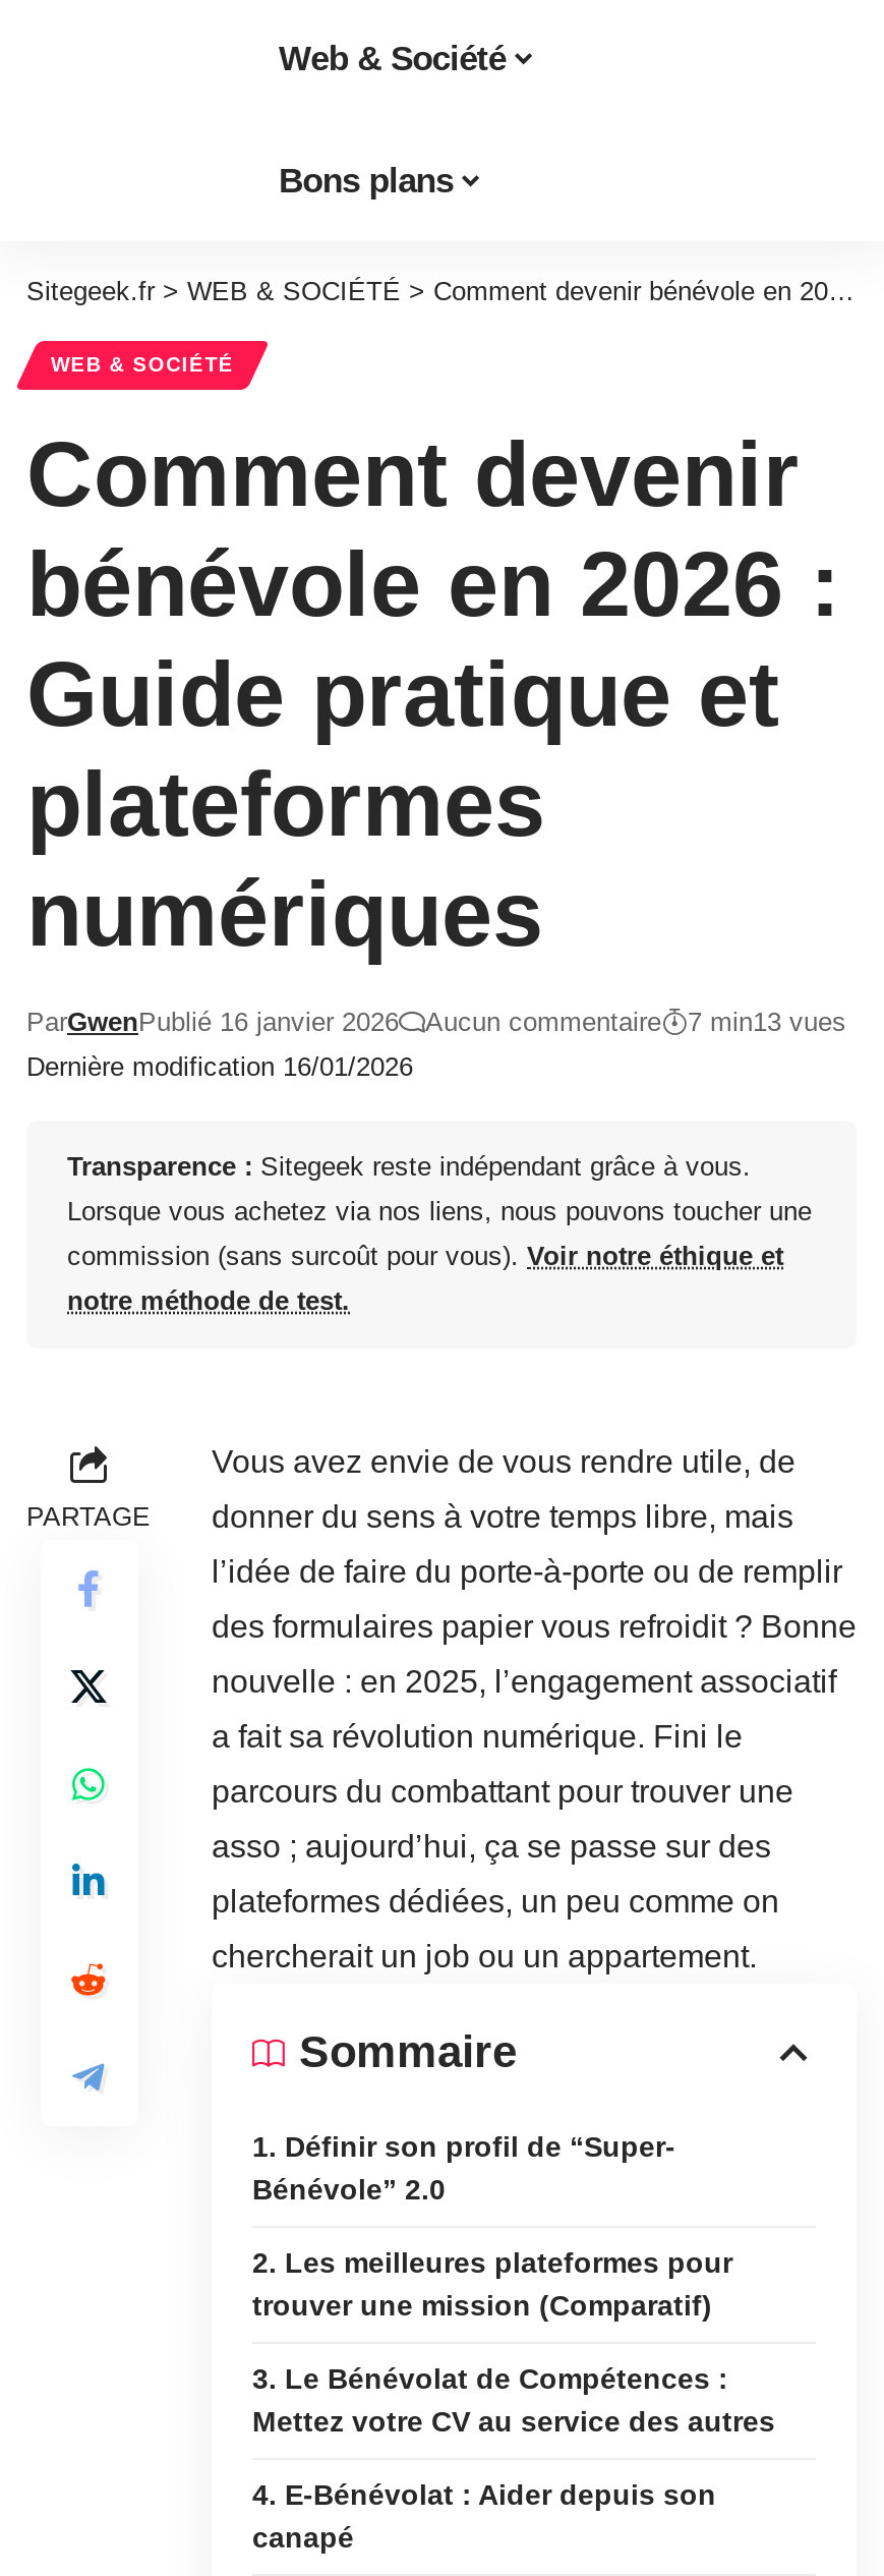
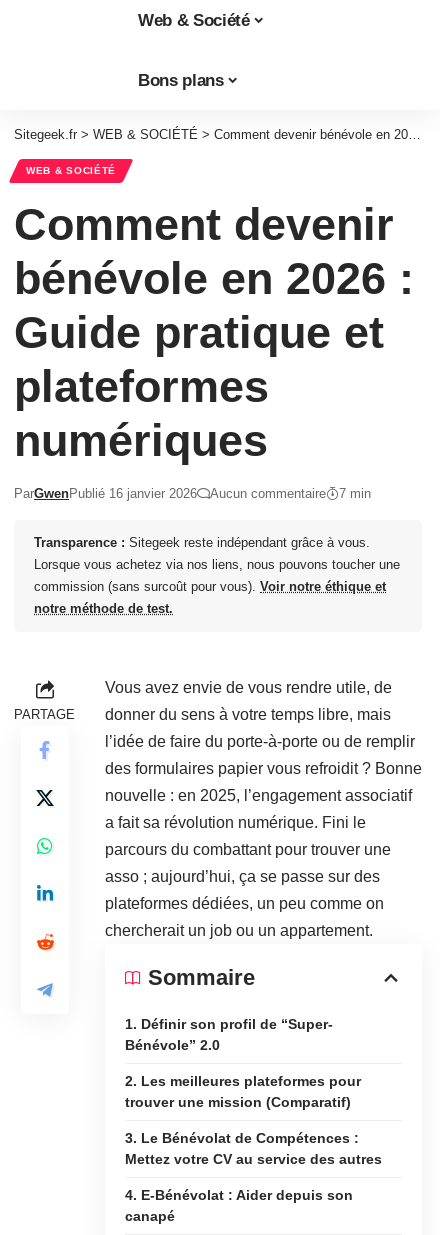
[26,1007,846,1037] ParGwenPublié 16 janvier 2026 Aucun commentaire 7 min13 vues -> [14,486,371,501] ParGwenPublié 16 janvier 2026 Aucun commentaire 7 min
[26,1051,413,1082] Dernière modification 16/01/2026 -> none

